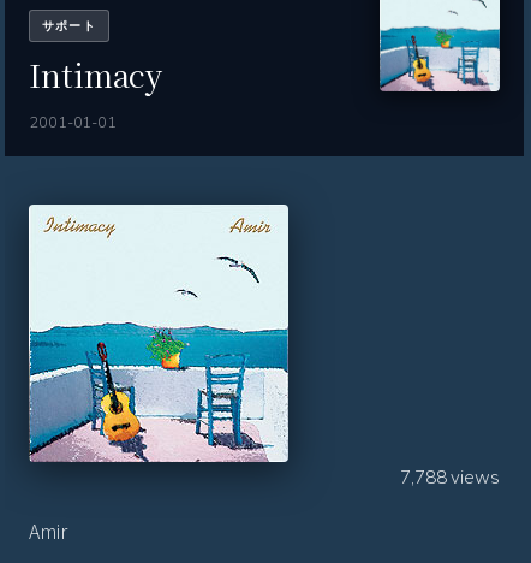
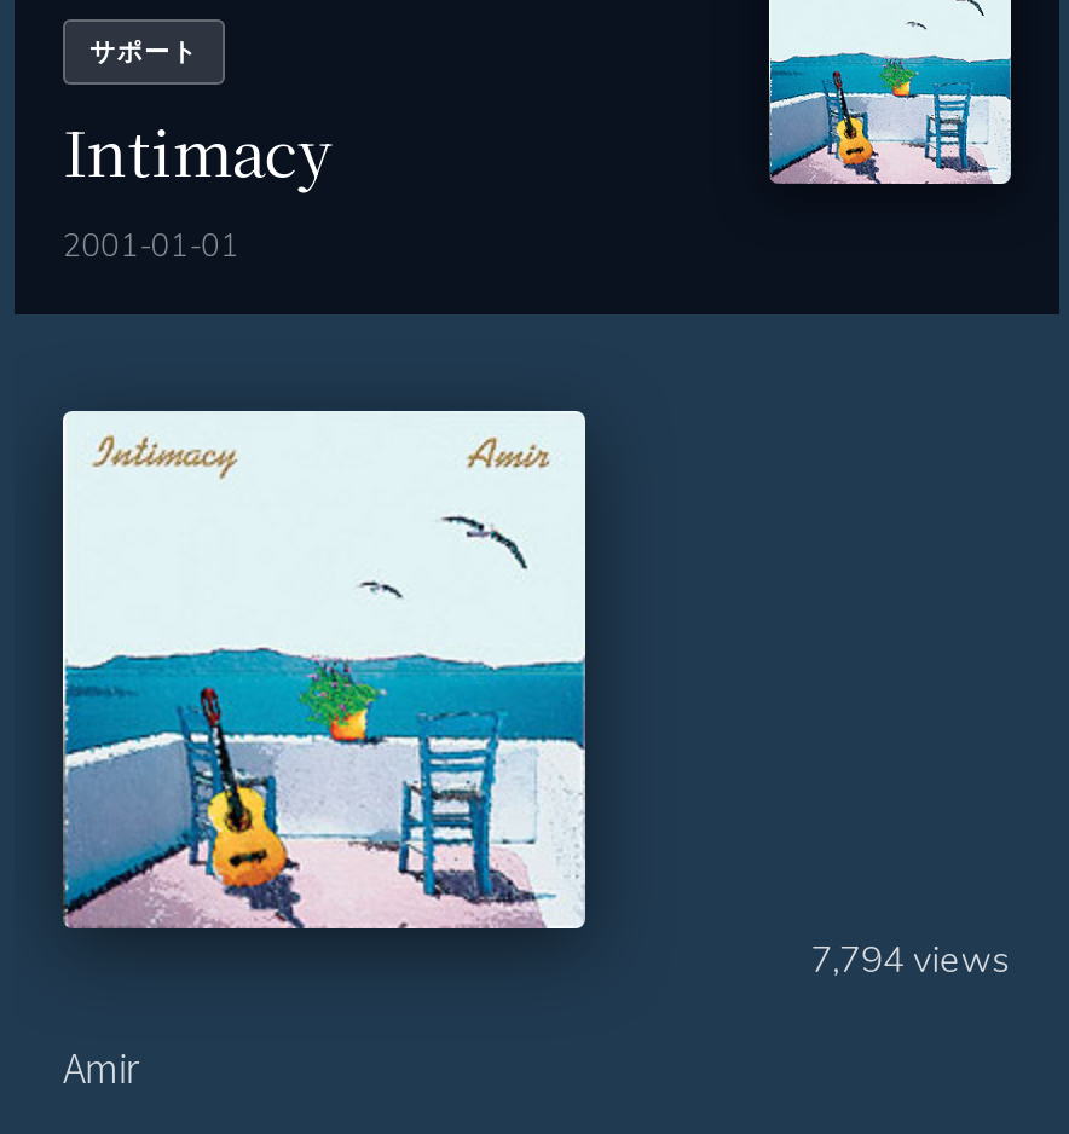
[400,466,500,490] 7,788 views -> [810,936,1011,984] 7,794 views

